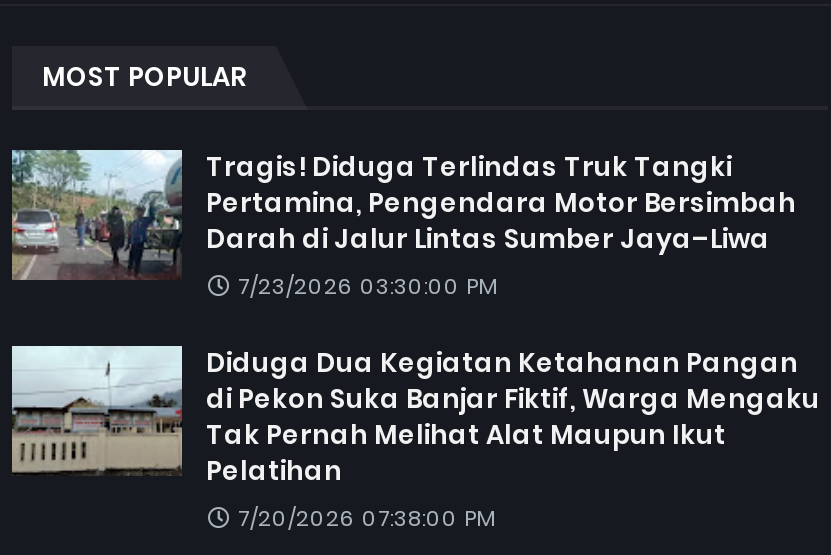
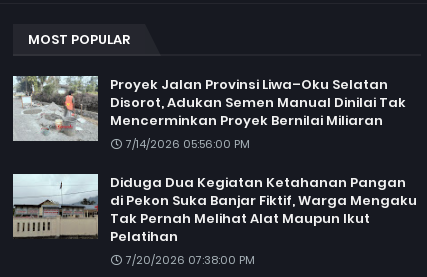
[10,149,796,303] [image] | Tragis! Diduga Terlindas Truk Tangki | Pertamina, Pengendara Motor Bersimbah | Darah di Jalur Lintas Sumber Jaya–Liwa | 7/23/2026 03:30:00 PM -> [12,75,406,152] [image] | Proyek Jalan Provinsi Liwa–Oku Selatan | Disorot, Adukan Semen Manual Dinilai Tak | Mencerminkan Proyek Bernilai Miliaran | 7/14/2026 05:56:00 PM

